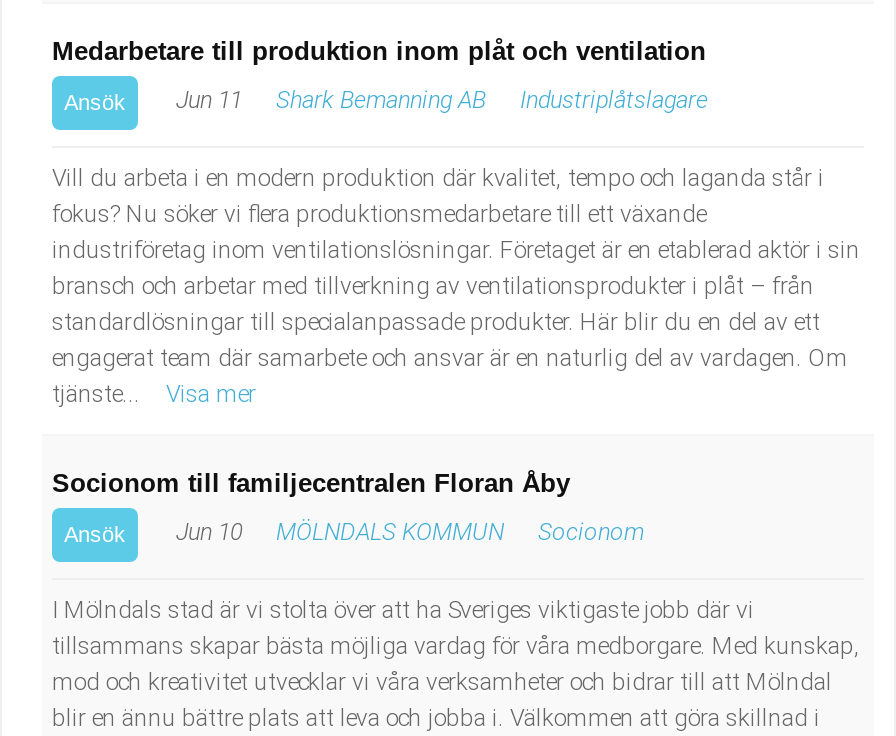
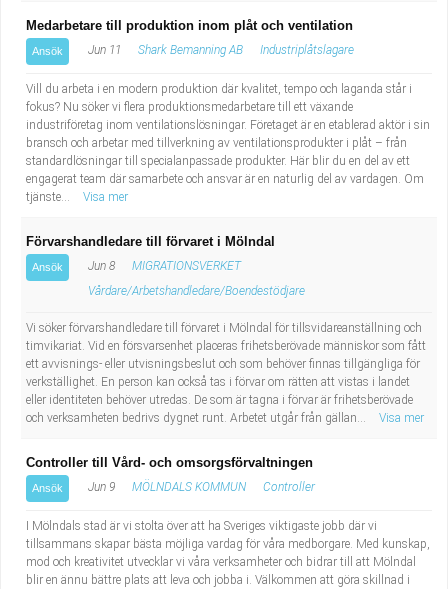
[52,468,570,498] Socionom till familjecentralen Floran Åby -> [26,234,275,249] Förvarshandledare till förvaret i Mölndal
[170,518,242,546] Jun 10 -> [26,259,426,494] Jun 8 | MIGRATIONSVERKET | Vårdare/Arbetshandledare/Boendestödjare | Vi söker förvarshandledare till förvaret i Mölndal för tillsvidareanställning och | timvikariat. Vid en försvarsenhet placeras frihetsberövade människor som fått | ett avvisnings- eller utvisningsbeslut och som behöver finnas tillgängliga för | verkställighet. En person kan också tas i förvar om rätten att vistas i landet | eller identiteten behöver utredas. De som är tagna i förvar är frihetsberövade | och verksamheten bedrivs dygnet runt. Arbetet utgår från gällan... | Visa mer | Controller till Vård- och omsorgsförvaltningen | Ansök | Jun 9
[538,518,644,546] Socionom -> [263,480,315,494] Controller

